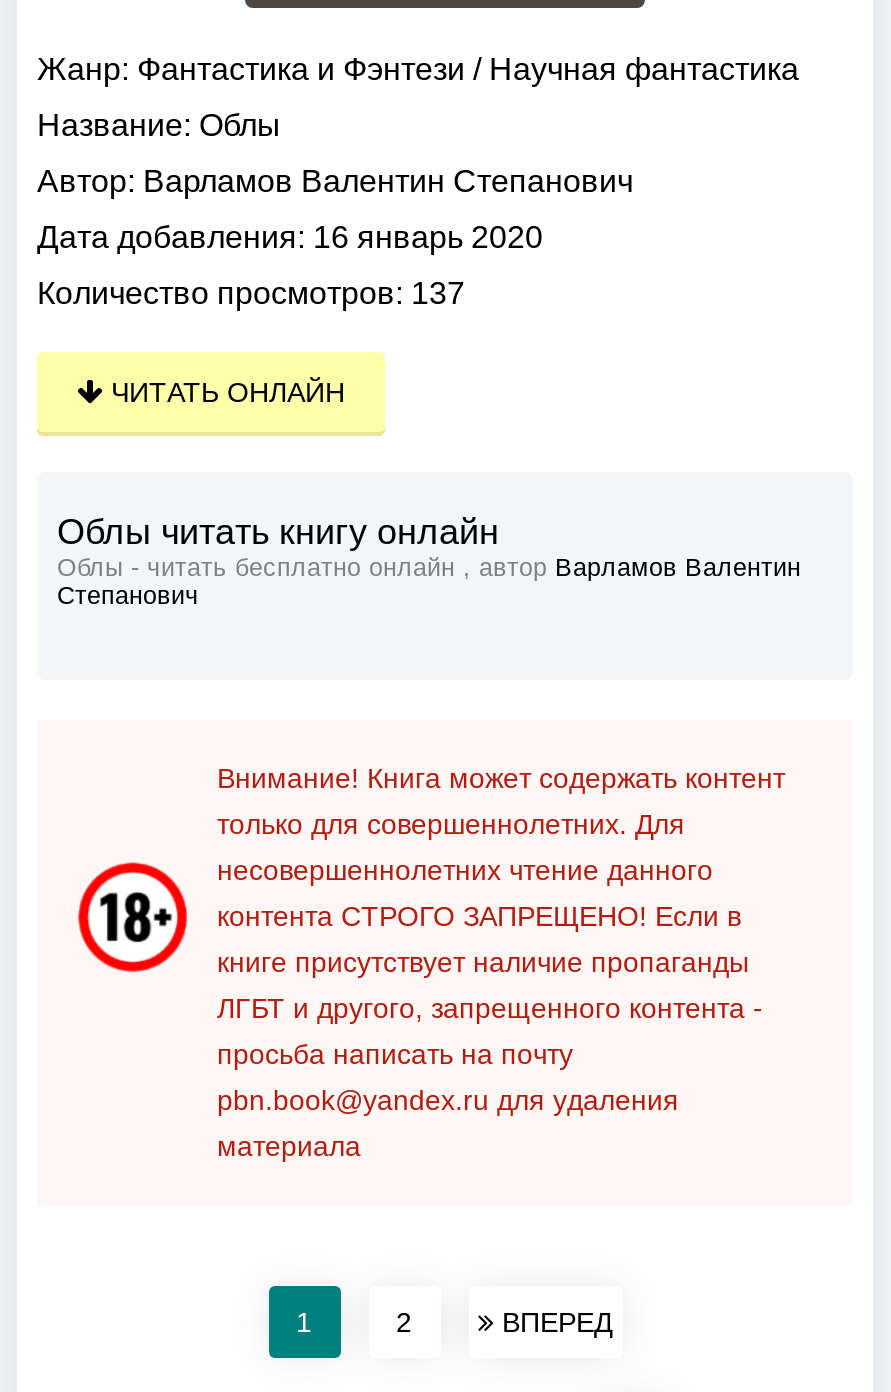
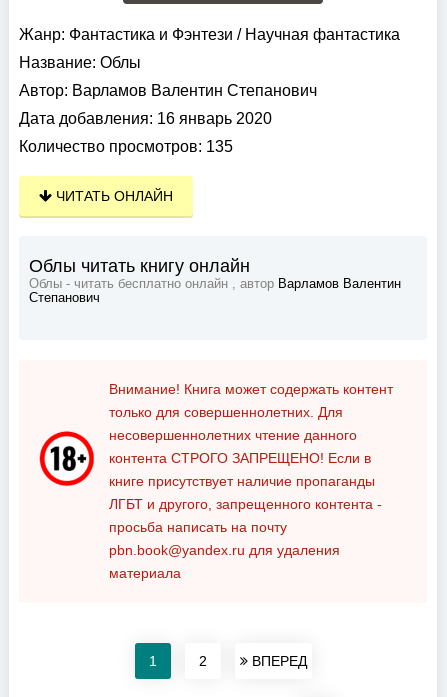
[37,276,465,310] Количество просмотров: 137 -> [19,138,233,155] Количество просмотров: 135

